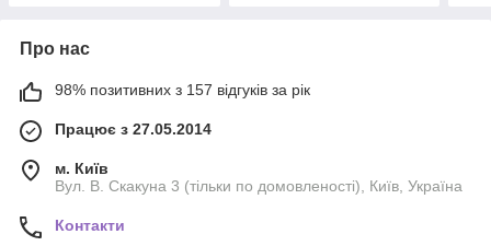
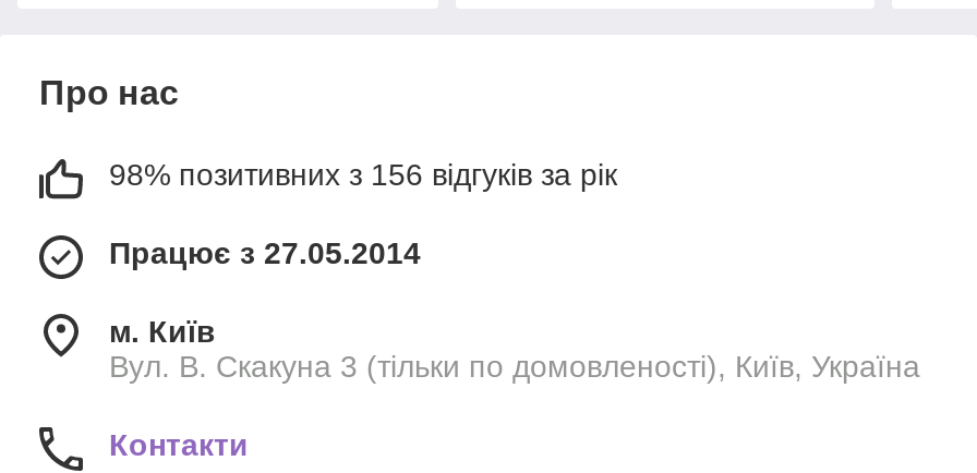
[55,81,310,99] 98% позитивних з 157 відгуків за рік -> [109,158,617,193] 98% позитивних з 156 відгуків за рік

